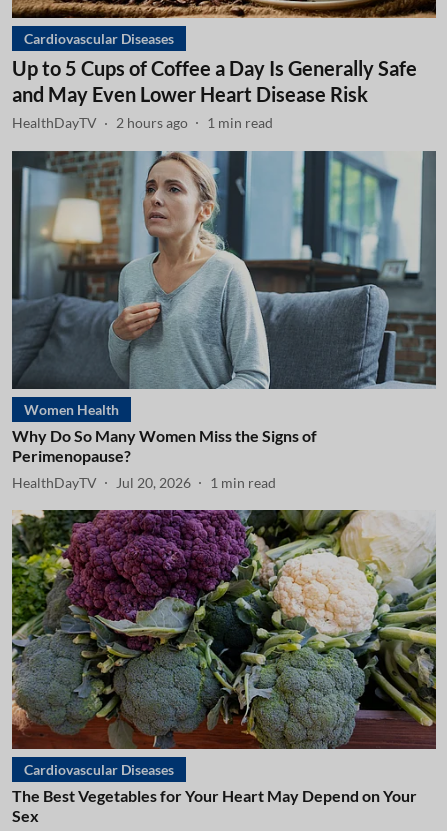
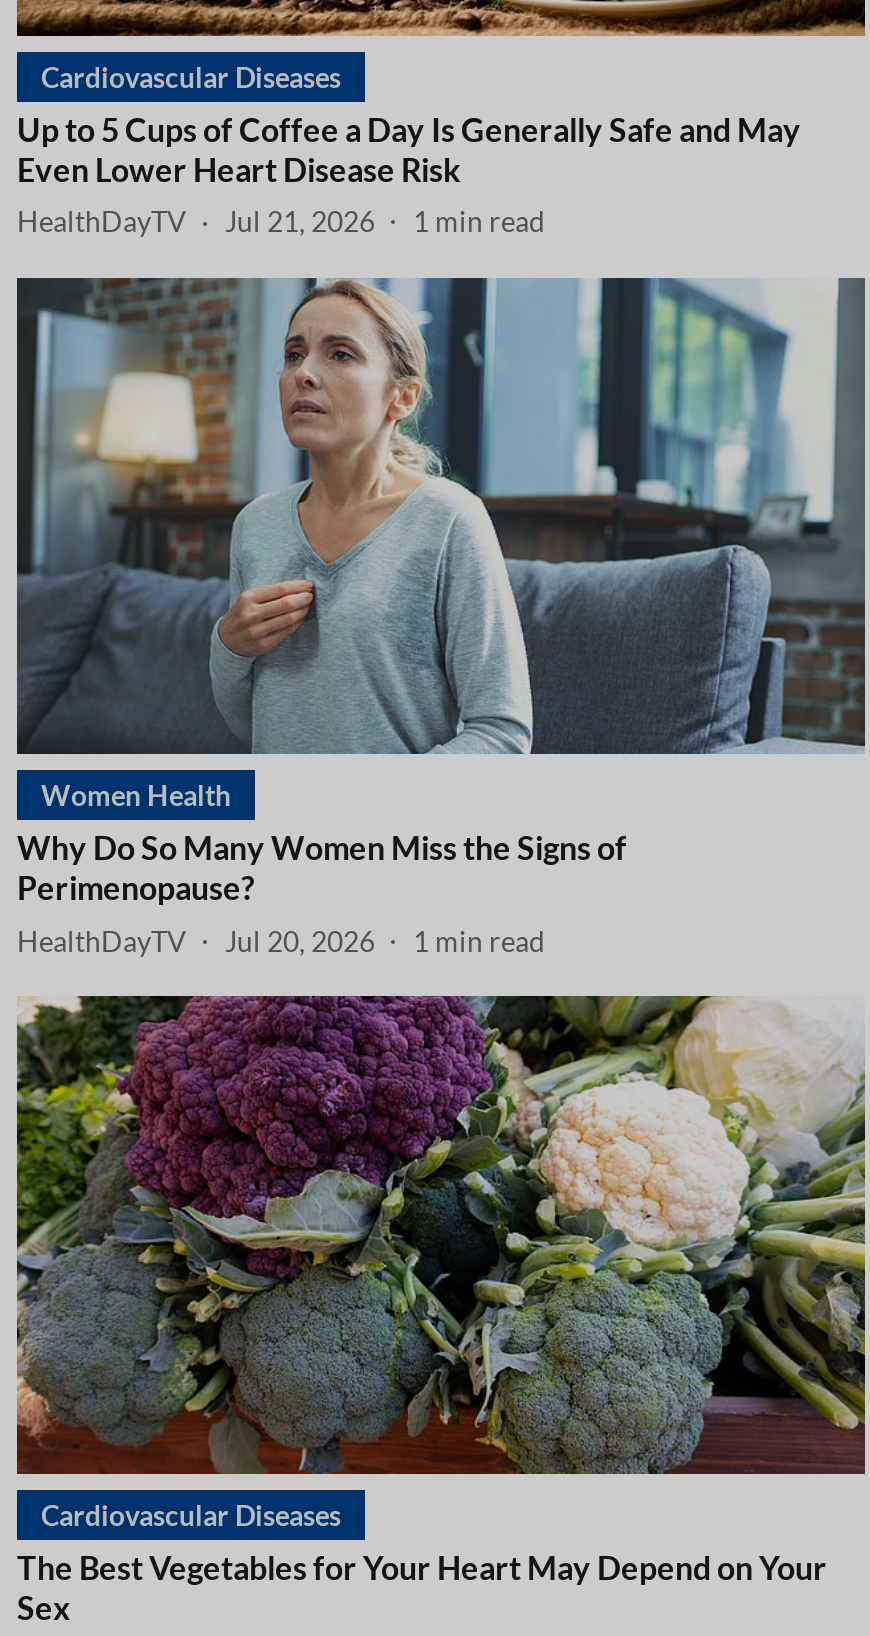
[12,114,273,131] HealthDayTV 2 hours ago 1 min read -> [17,204,545,238] HealthDayTV Jul 21, 2026 1 min read

